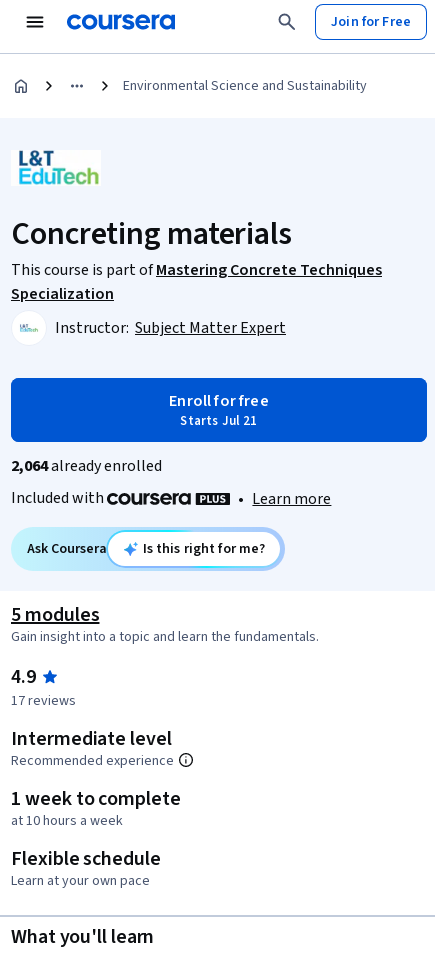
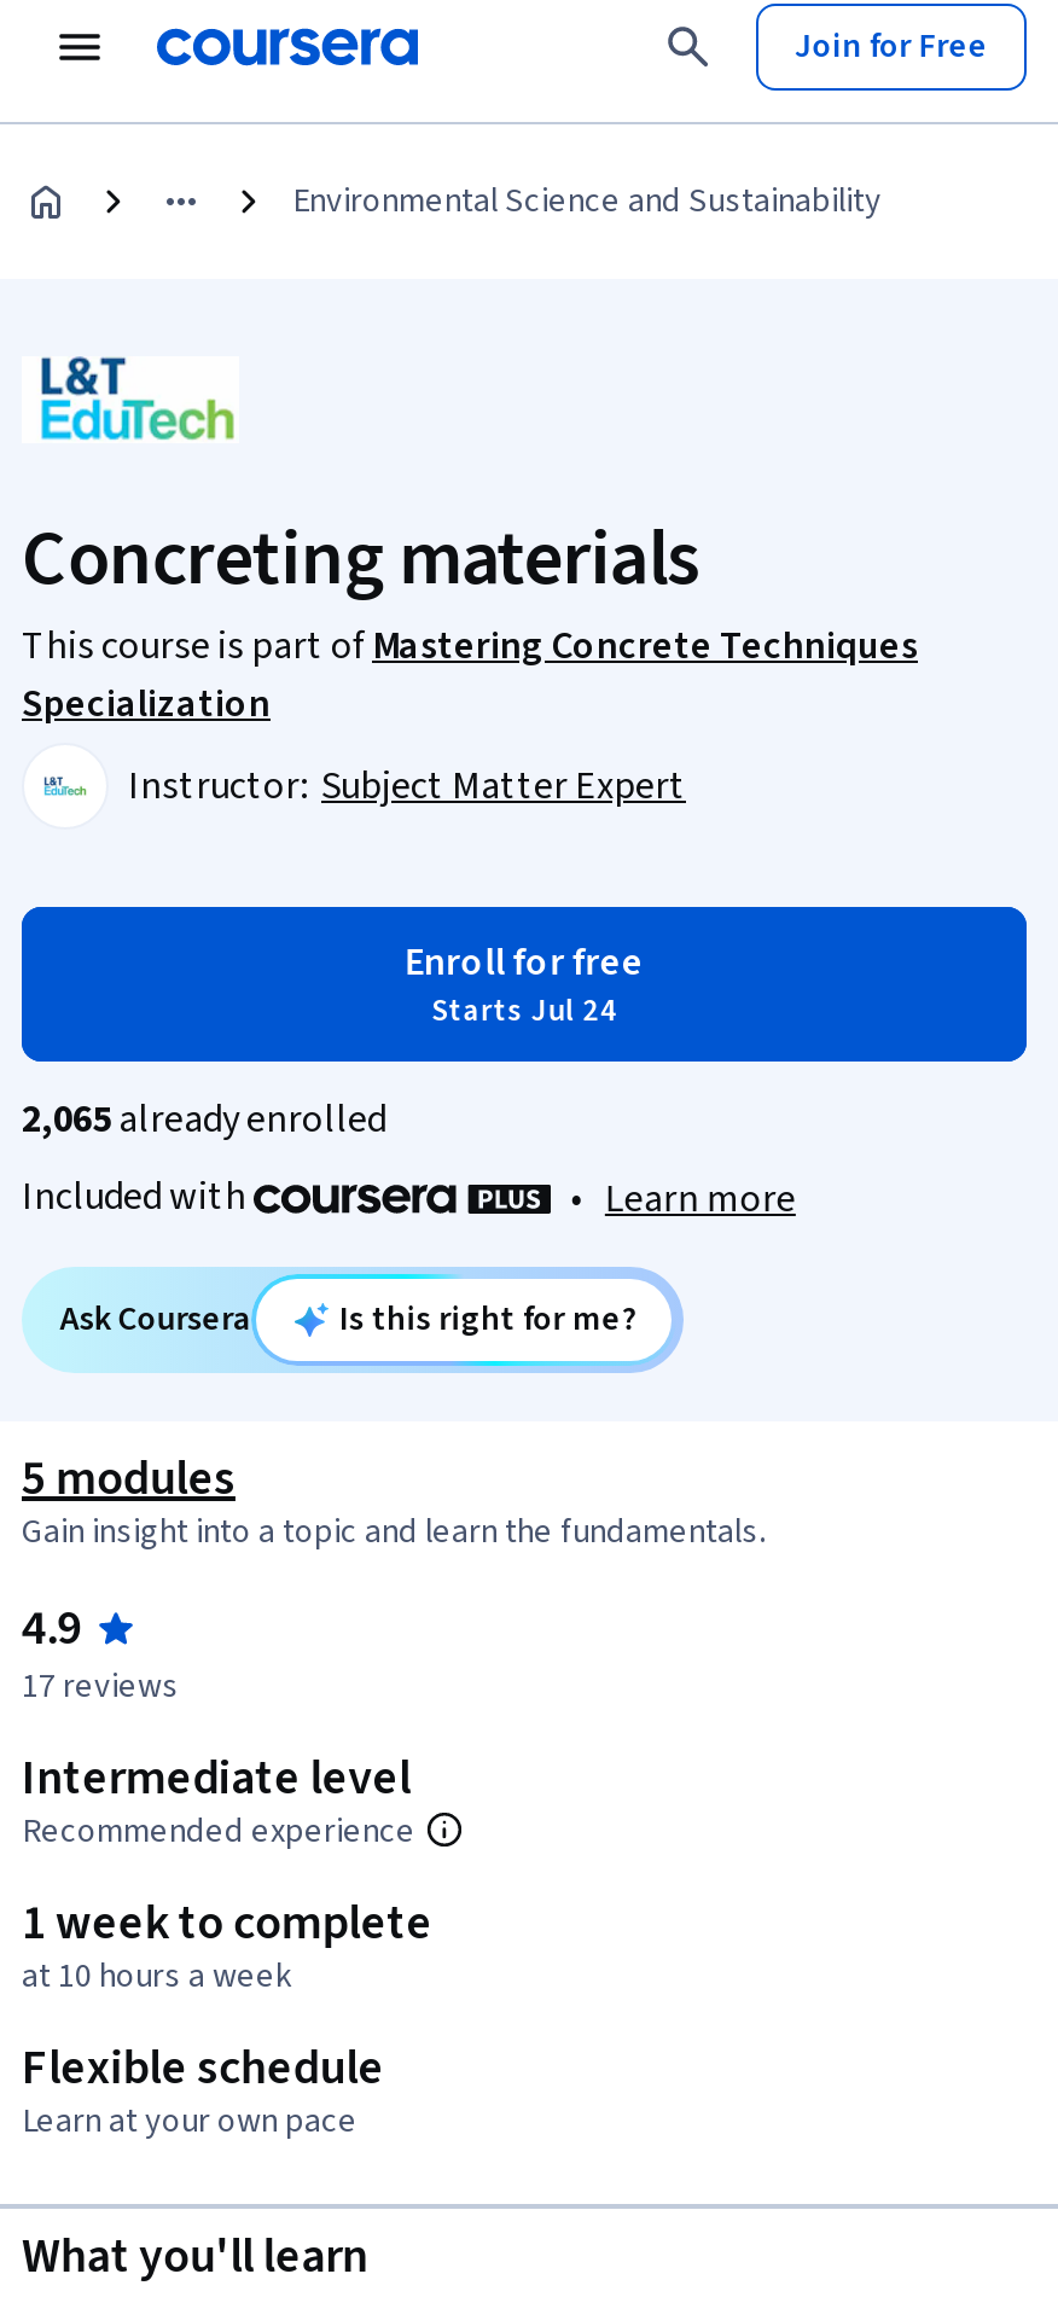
[180,412,257,430] Starts Jul 21 -> [431,989,617,1033] Starts Jul 24
[11,455,162,477] 2,064 already enrolled -> [22,1093,386,1146] 2,065 already enrolled

